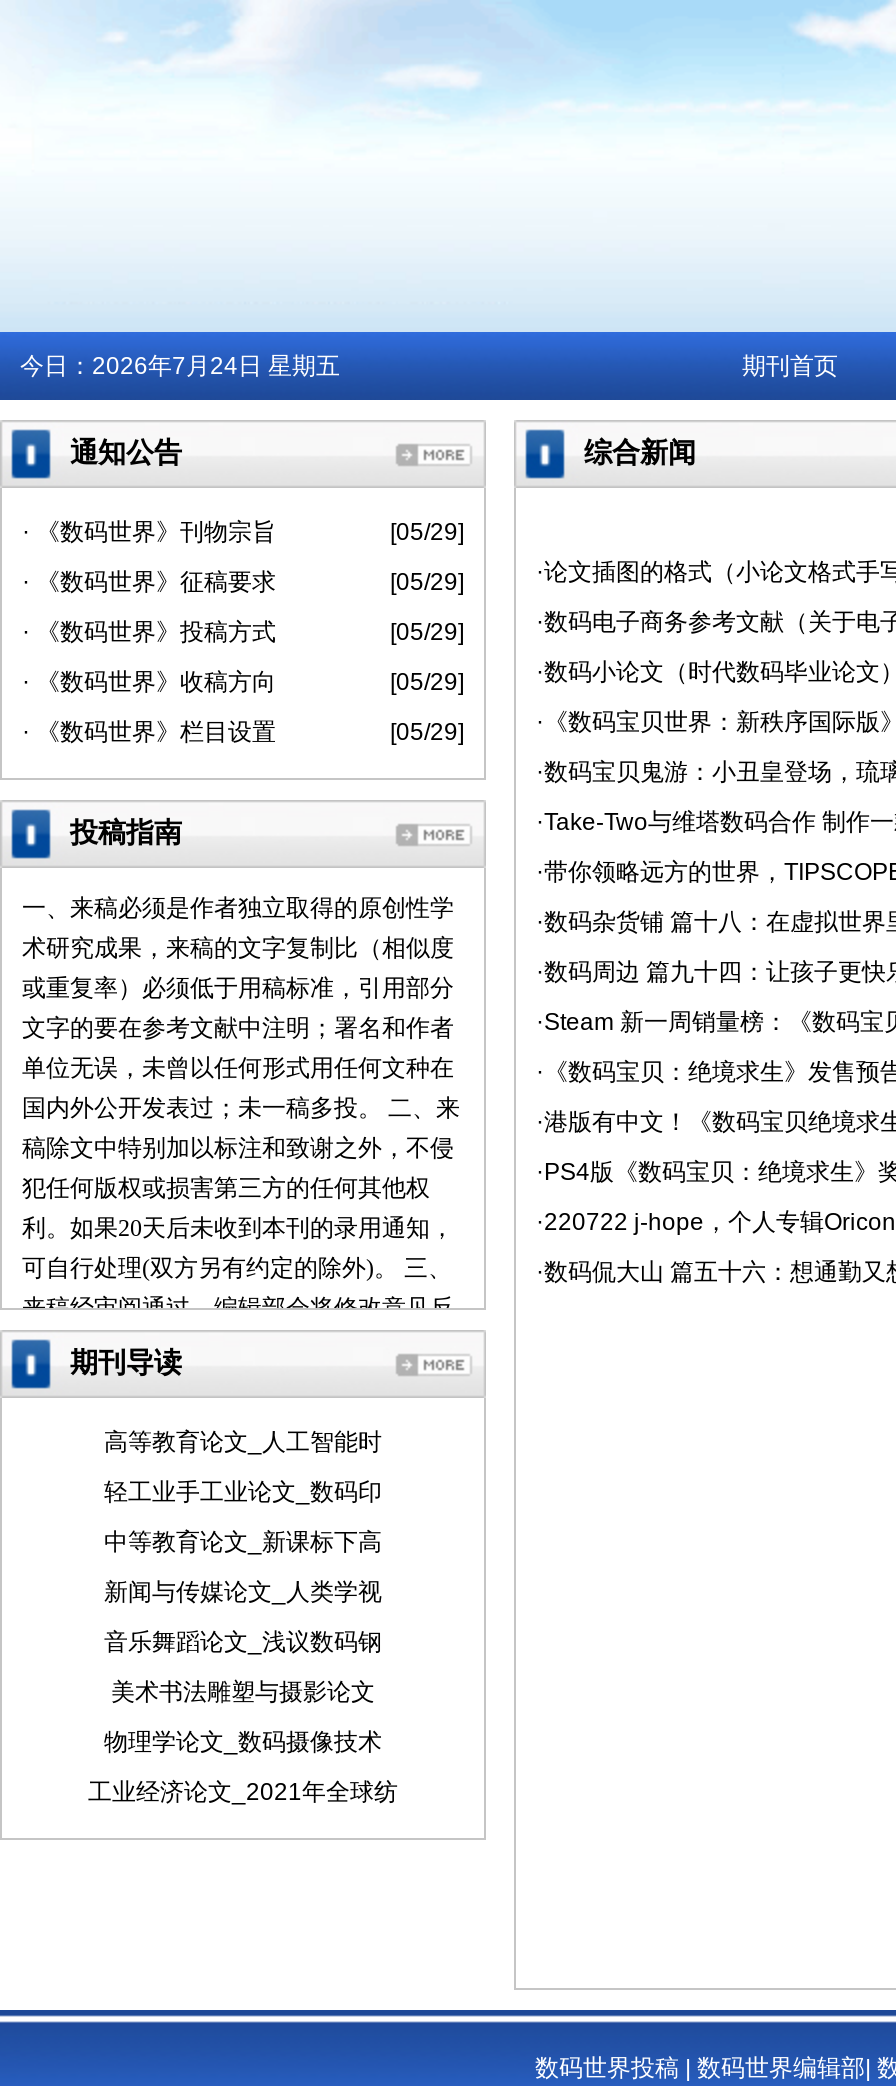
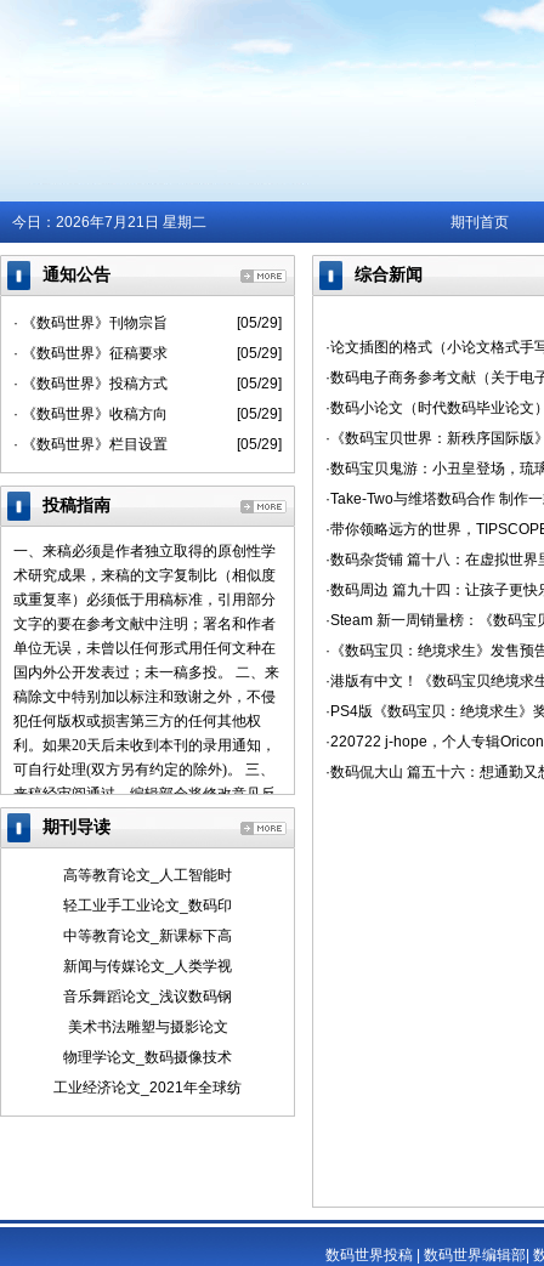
[20,352,340,380] 今日：2026年7月24日 星期五 -> [12,214,206,231] 今日：2026年7月21日 星期二

